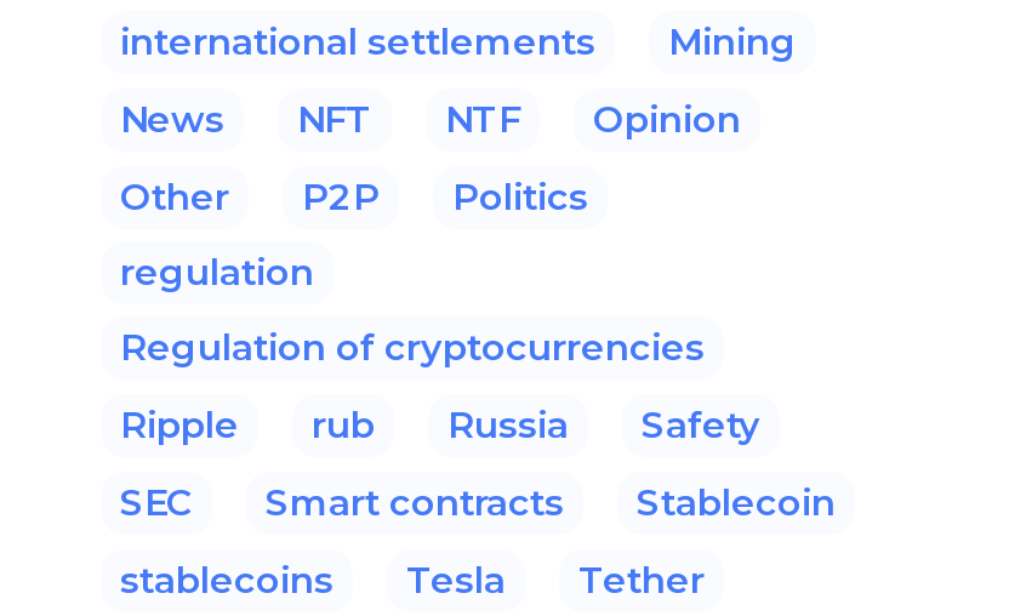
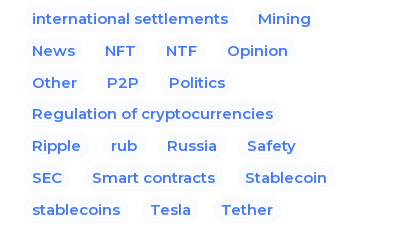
[120,249,314,295] regulation -> none

